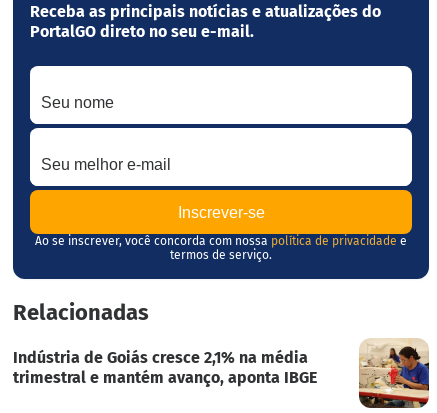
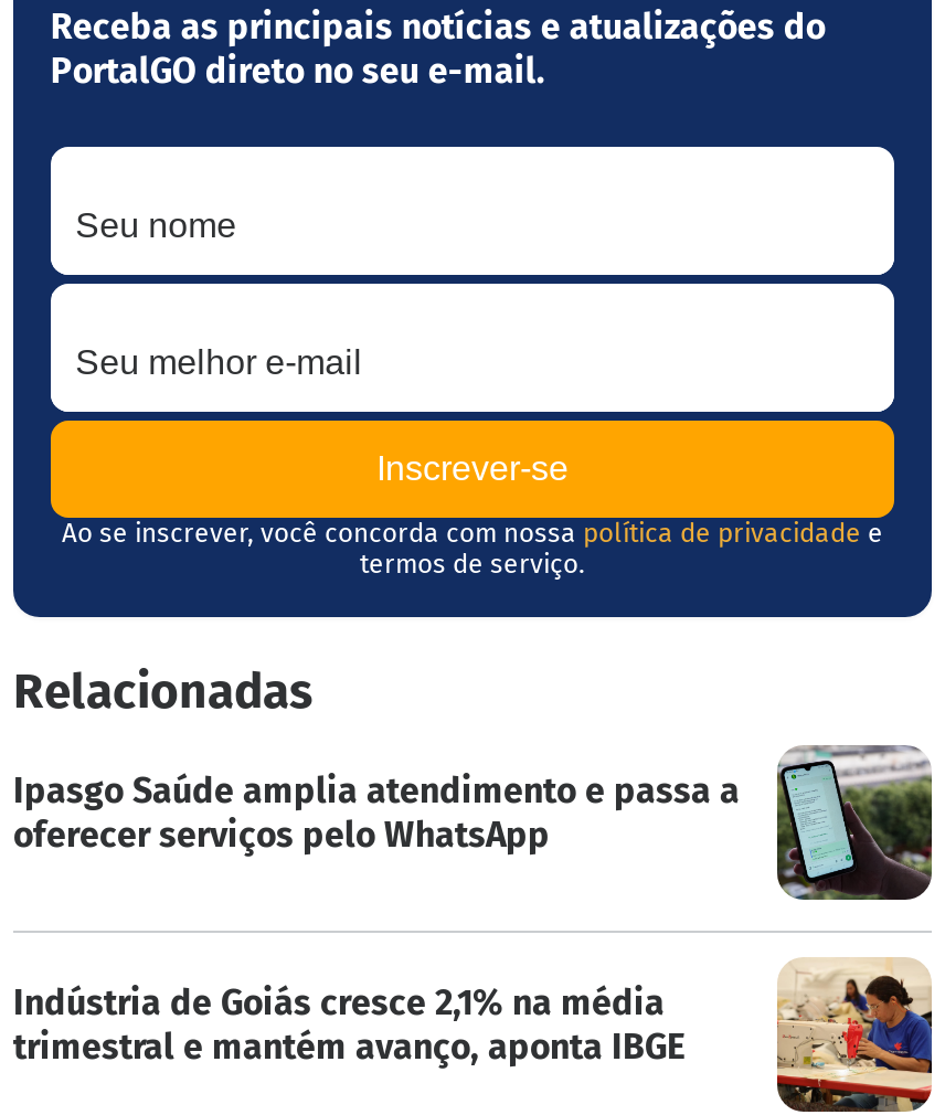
none -> [13,744,934,903] [image] | Ipasgo Saúde amplia atendimento e passa a | oferecer serviços pelo WhatsApp

